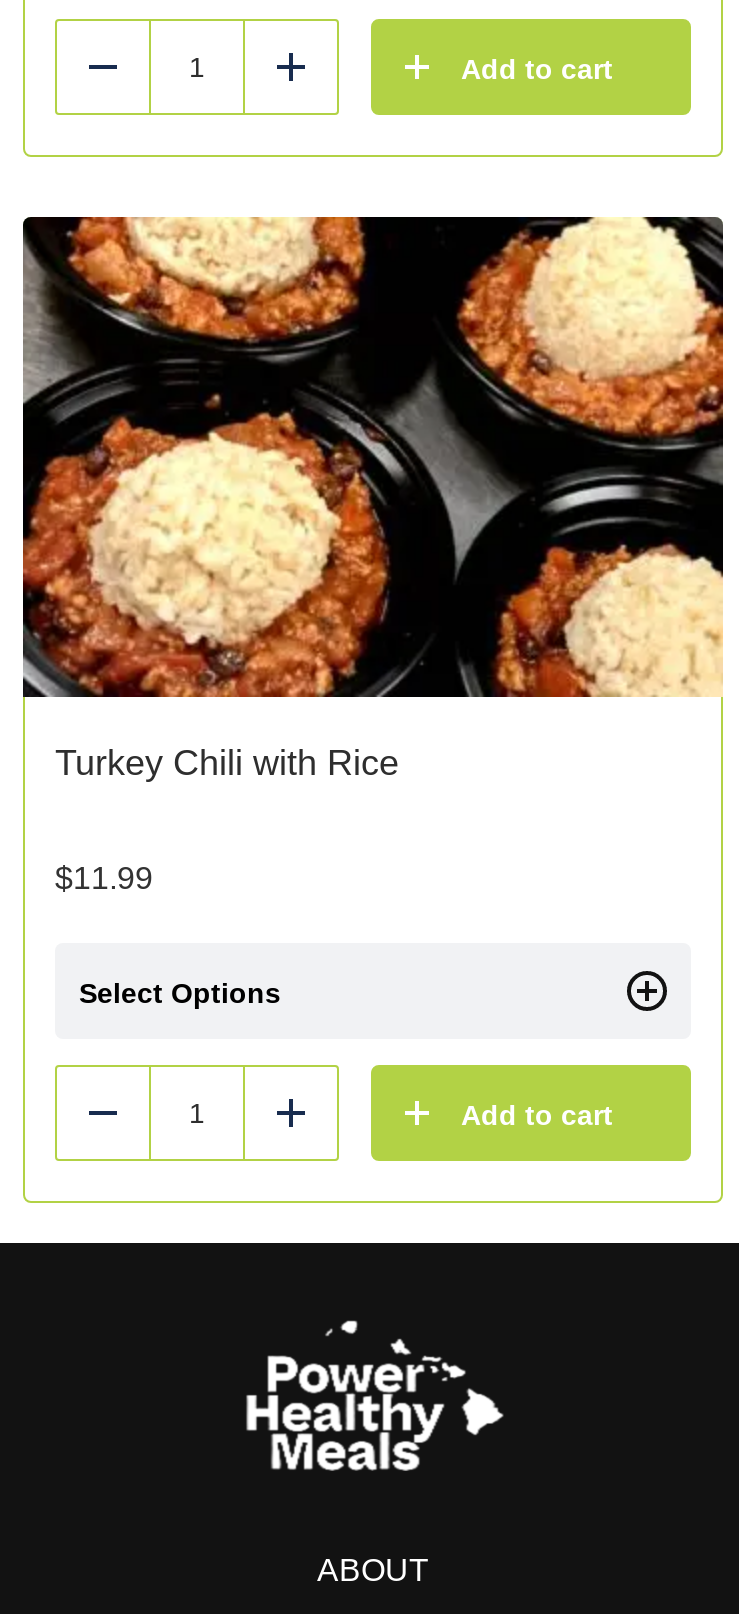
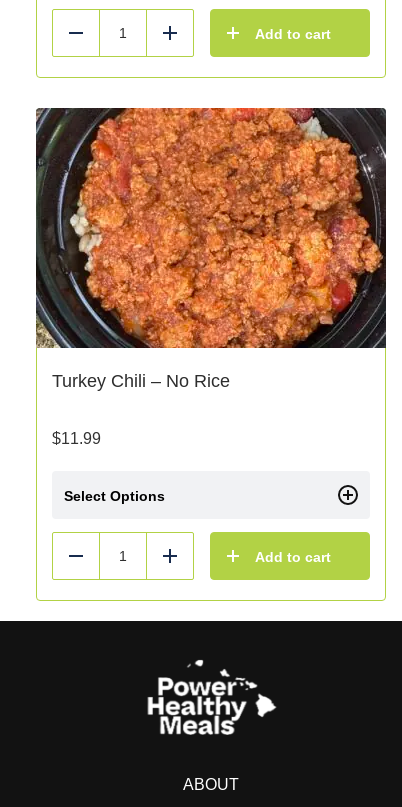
[21,215,725,783] [image] | Turkey Chili with Rice -> [35,107,387,391] [image] | Turkey Chili – No Rice

